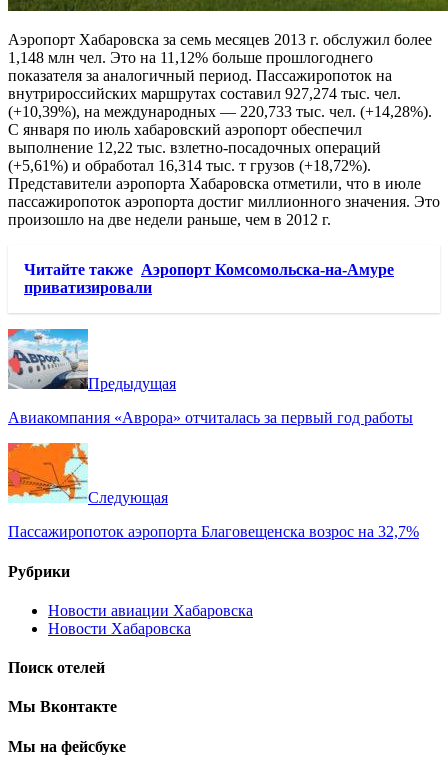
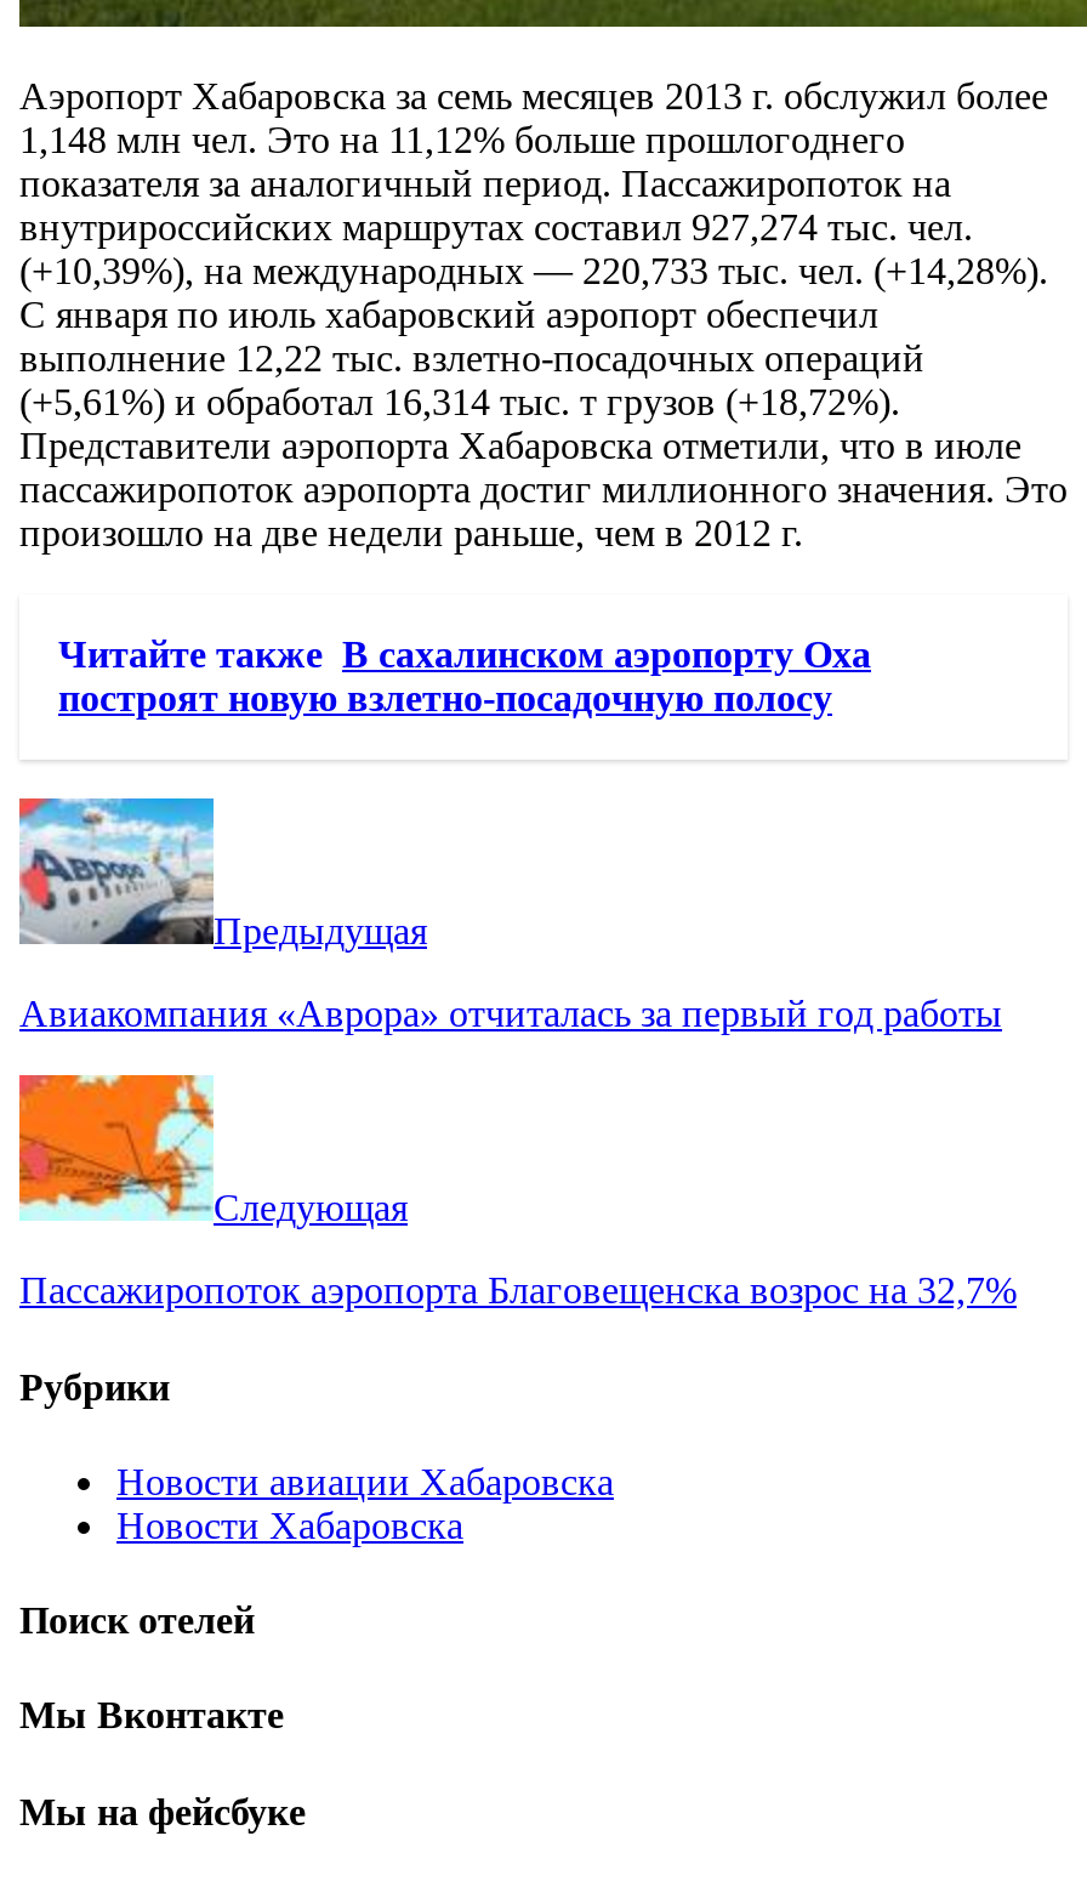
[24,261,394,296] Читайте также Аэропорт Комсомольска-на-Амуре | приватизировали -> [58,634,871,719] Читайте также В сахалинском аэропорту Оха | построят новую взлетно-посадочную полосу

